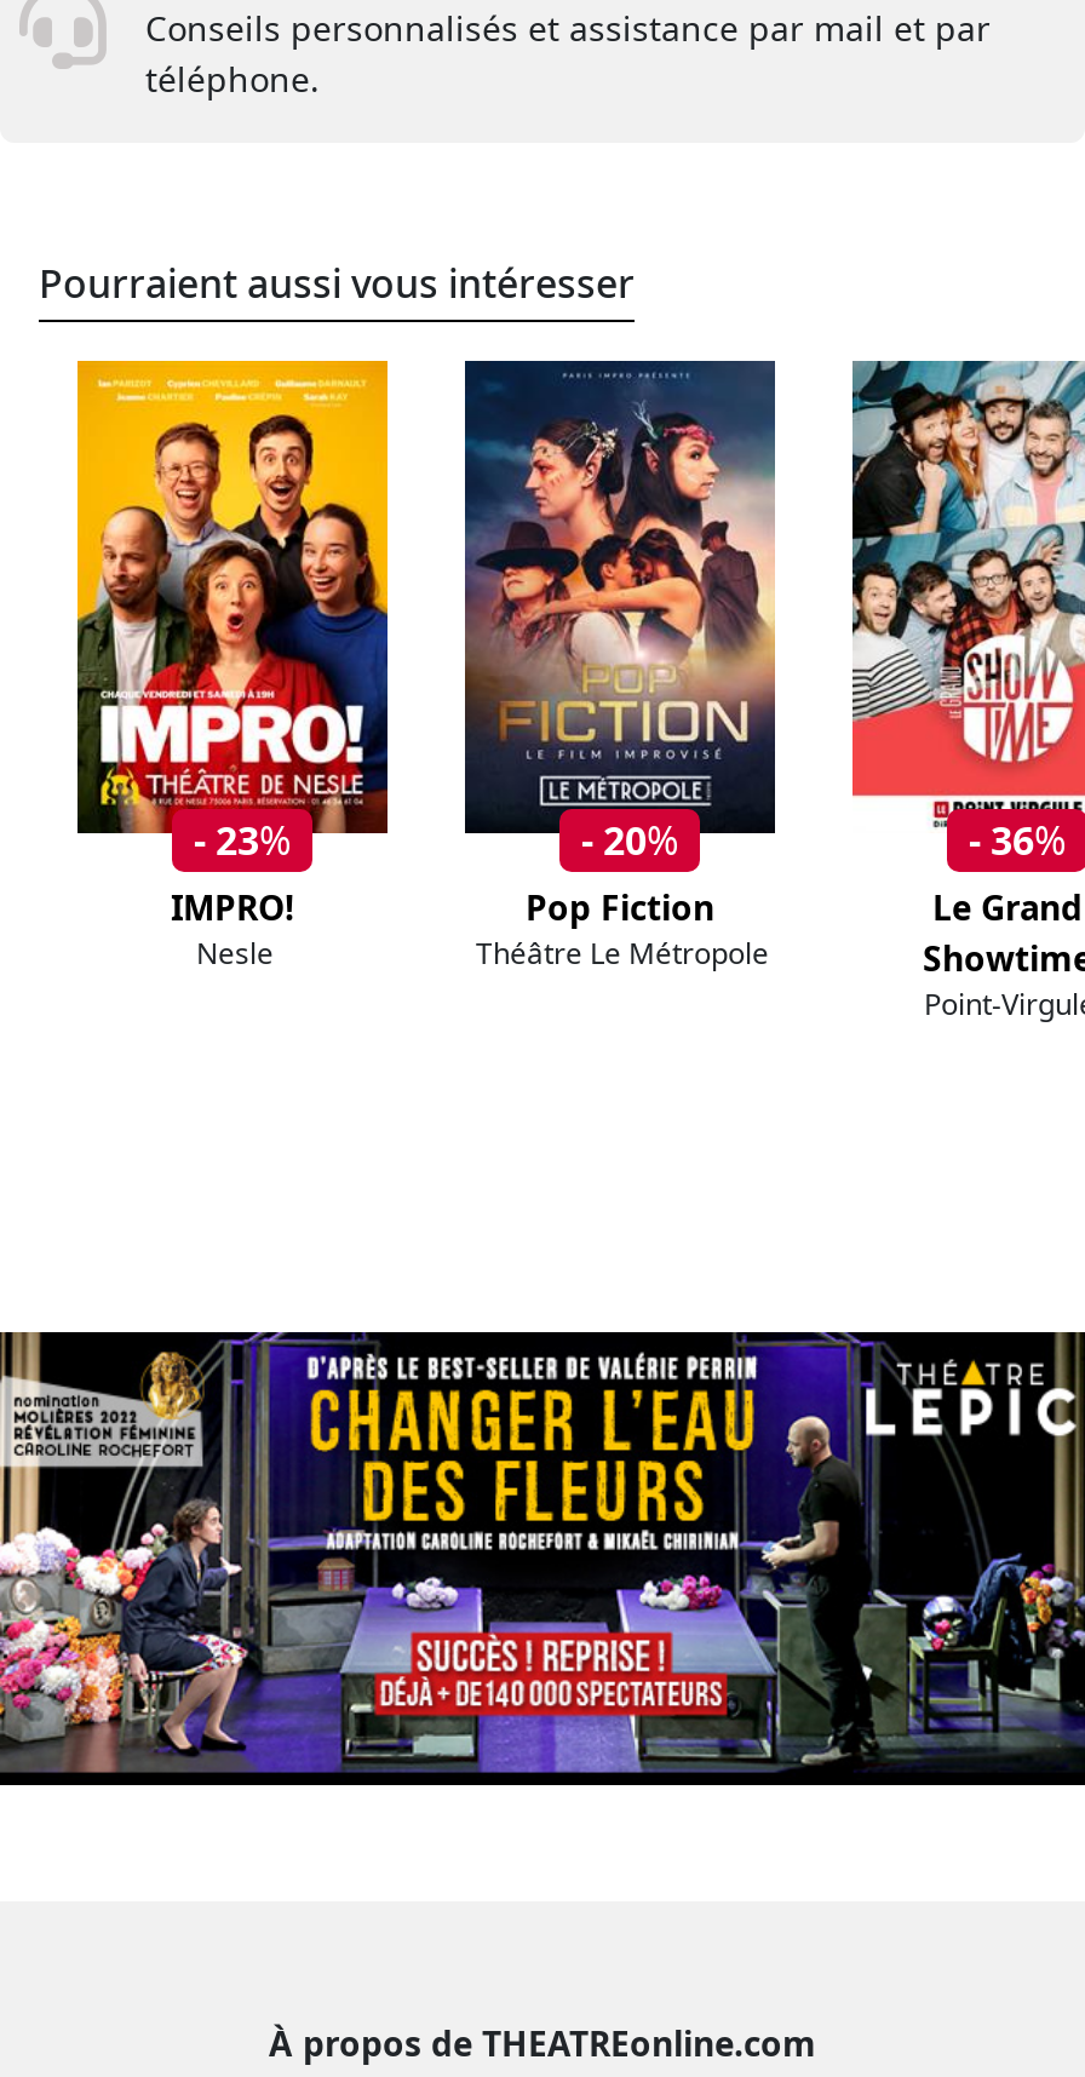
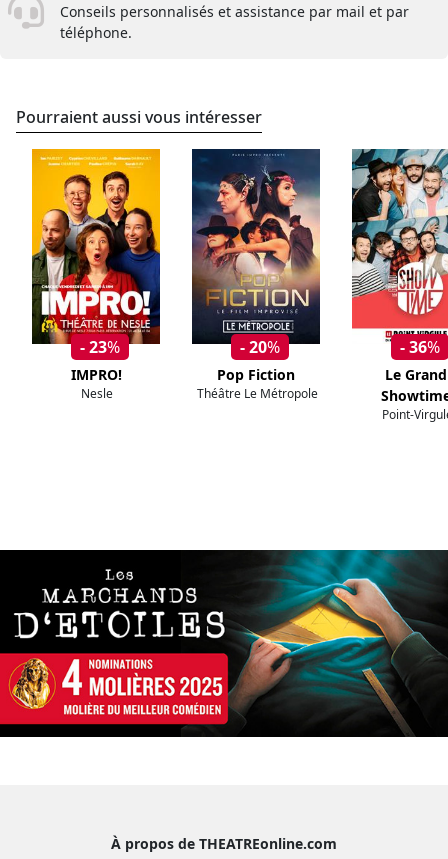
[7,1330,1078,1780] [image] -> [3,549,445,734] [image]

